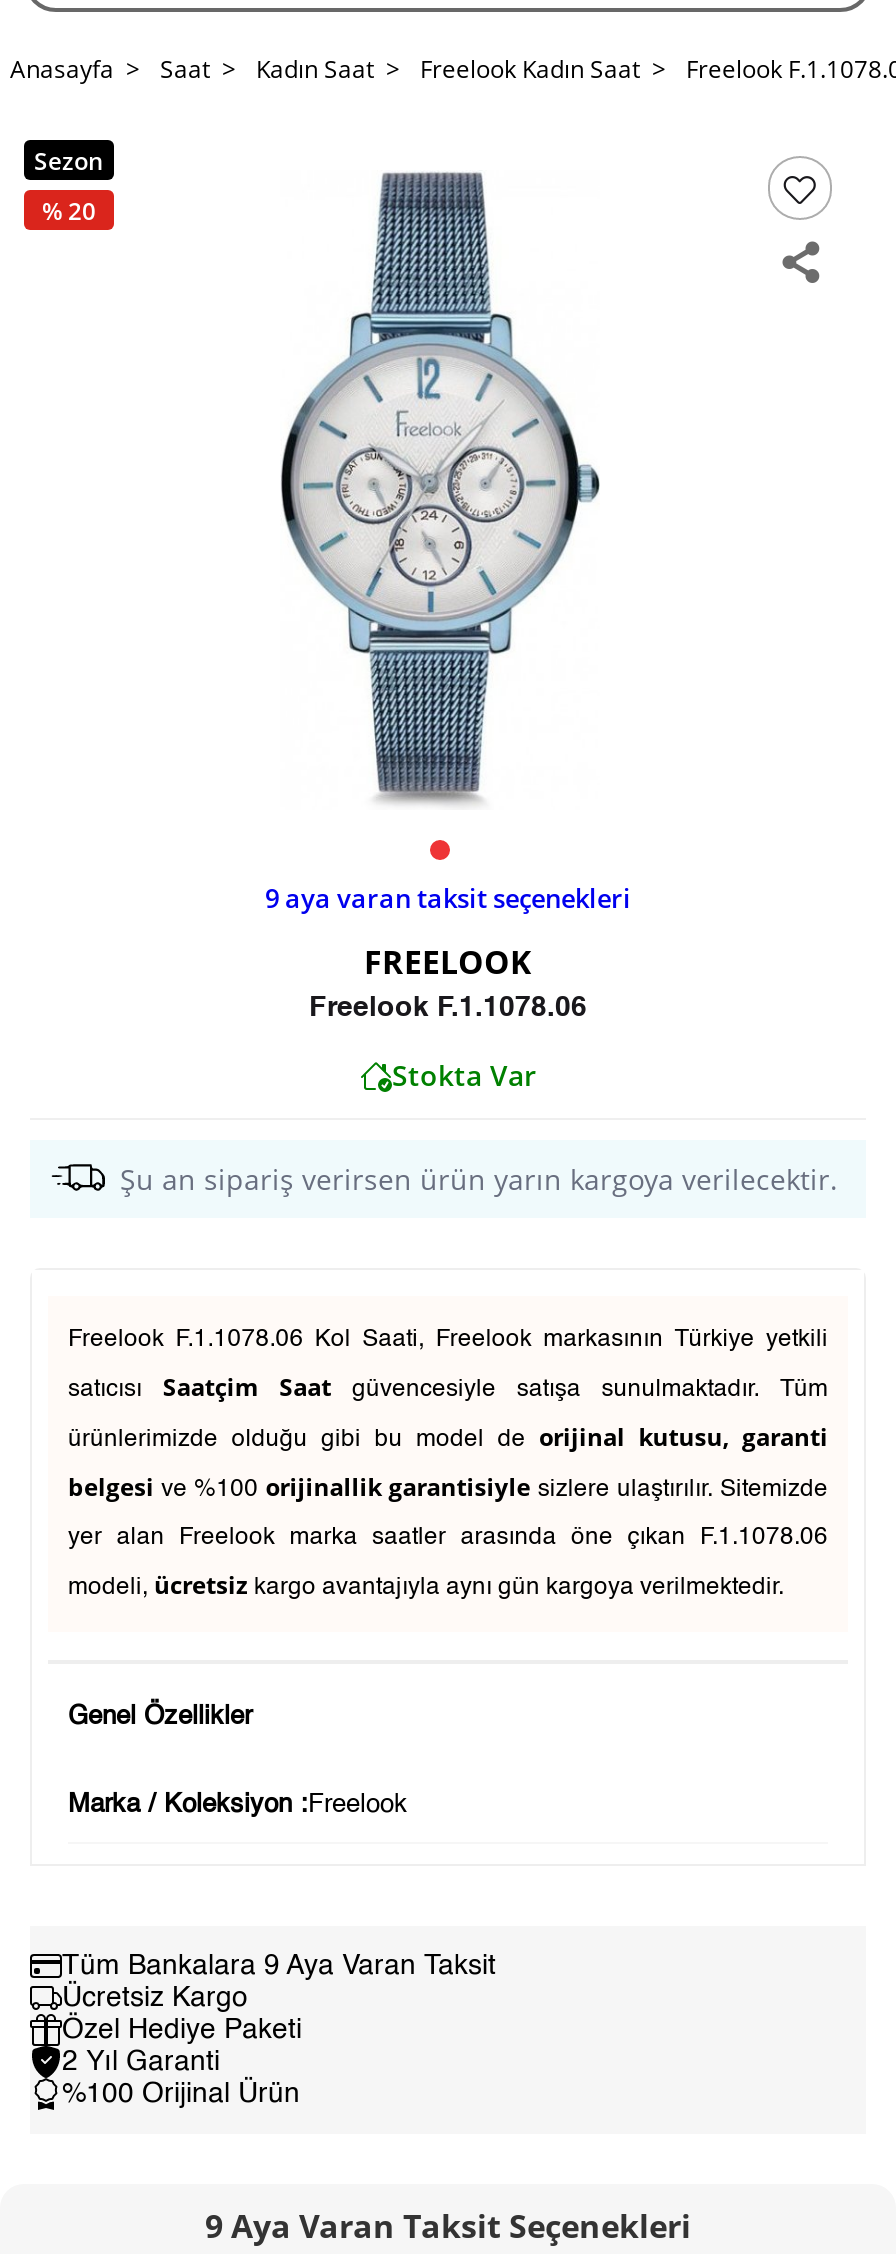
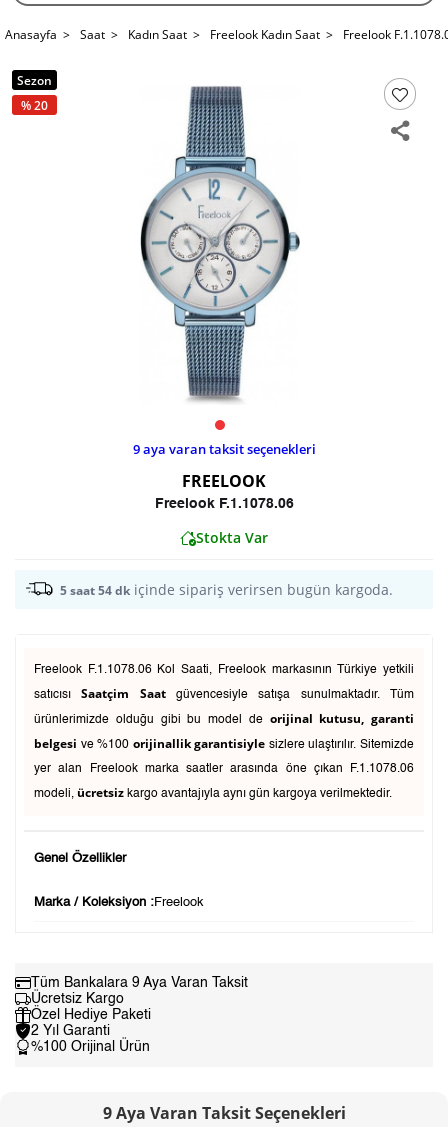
[120,1160,838,1198] Şu an sipariş verirsen ürün yarın kargoya verilecektir. -> [60,580,393,599] 5 saat 54 dk içinde sipariş verirsen bugün kargoda.

